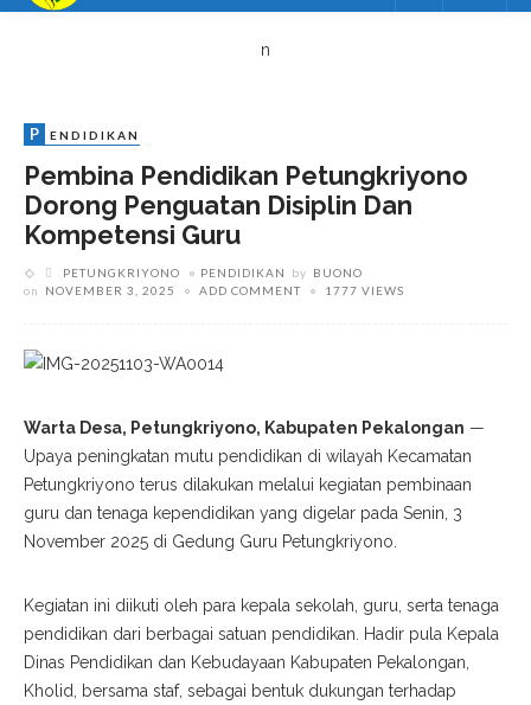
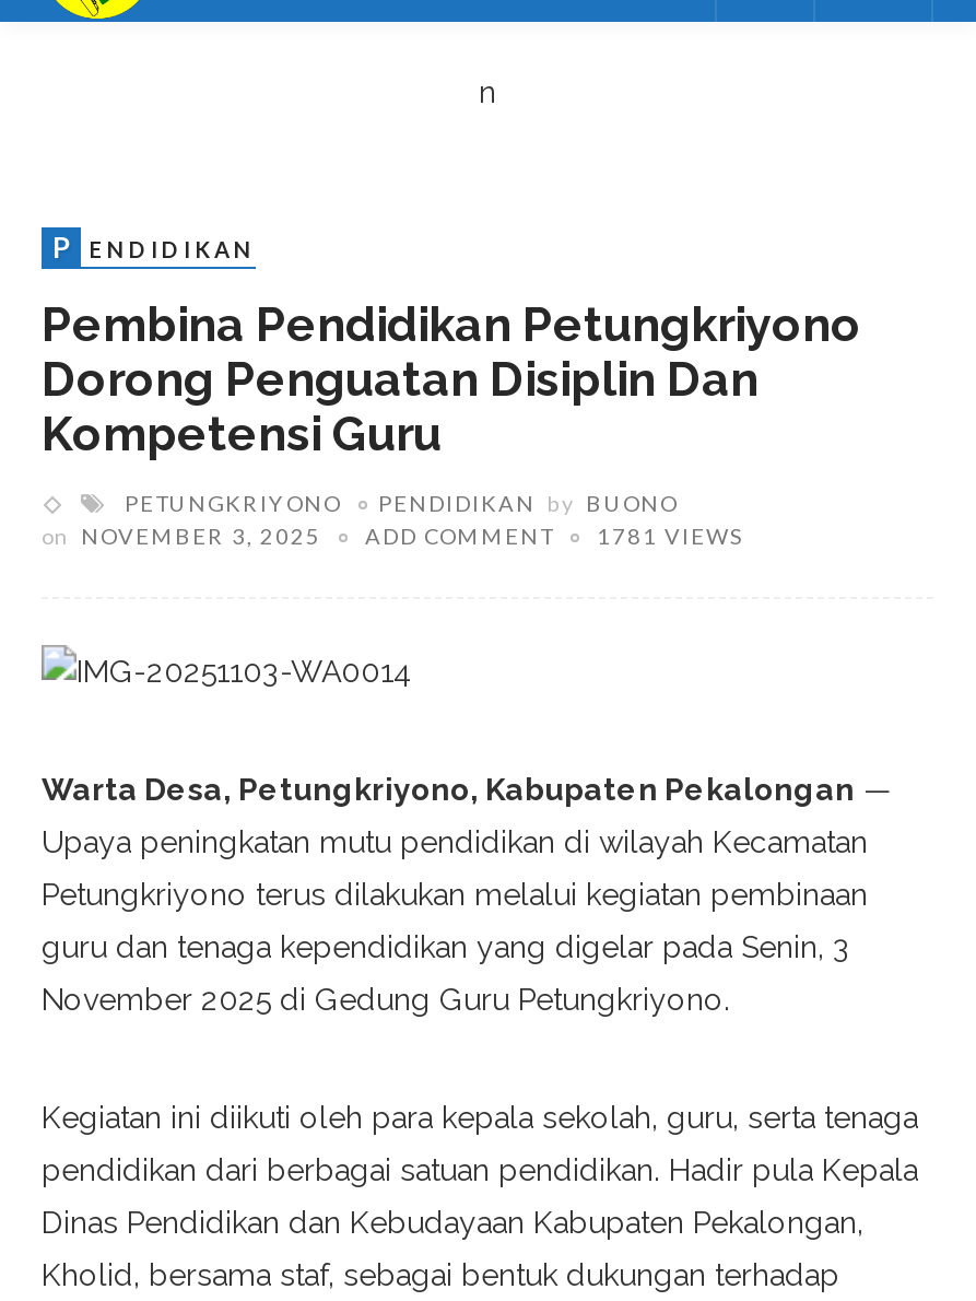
[24,283,404,297] on NOVEMBER 3, 2025 ADD COMMENT 1777 VIEWS -> [42,523,743,549] on NOVEMBER 3, 2025 ADD COMMENT 1781 VIEWS

